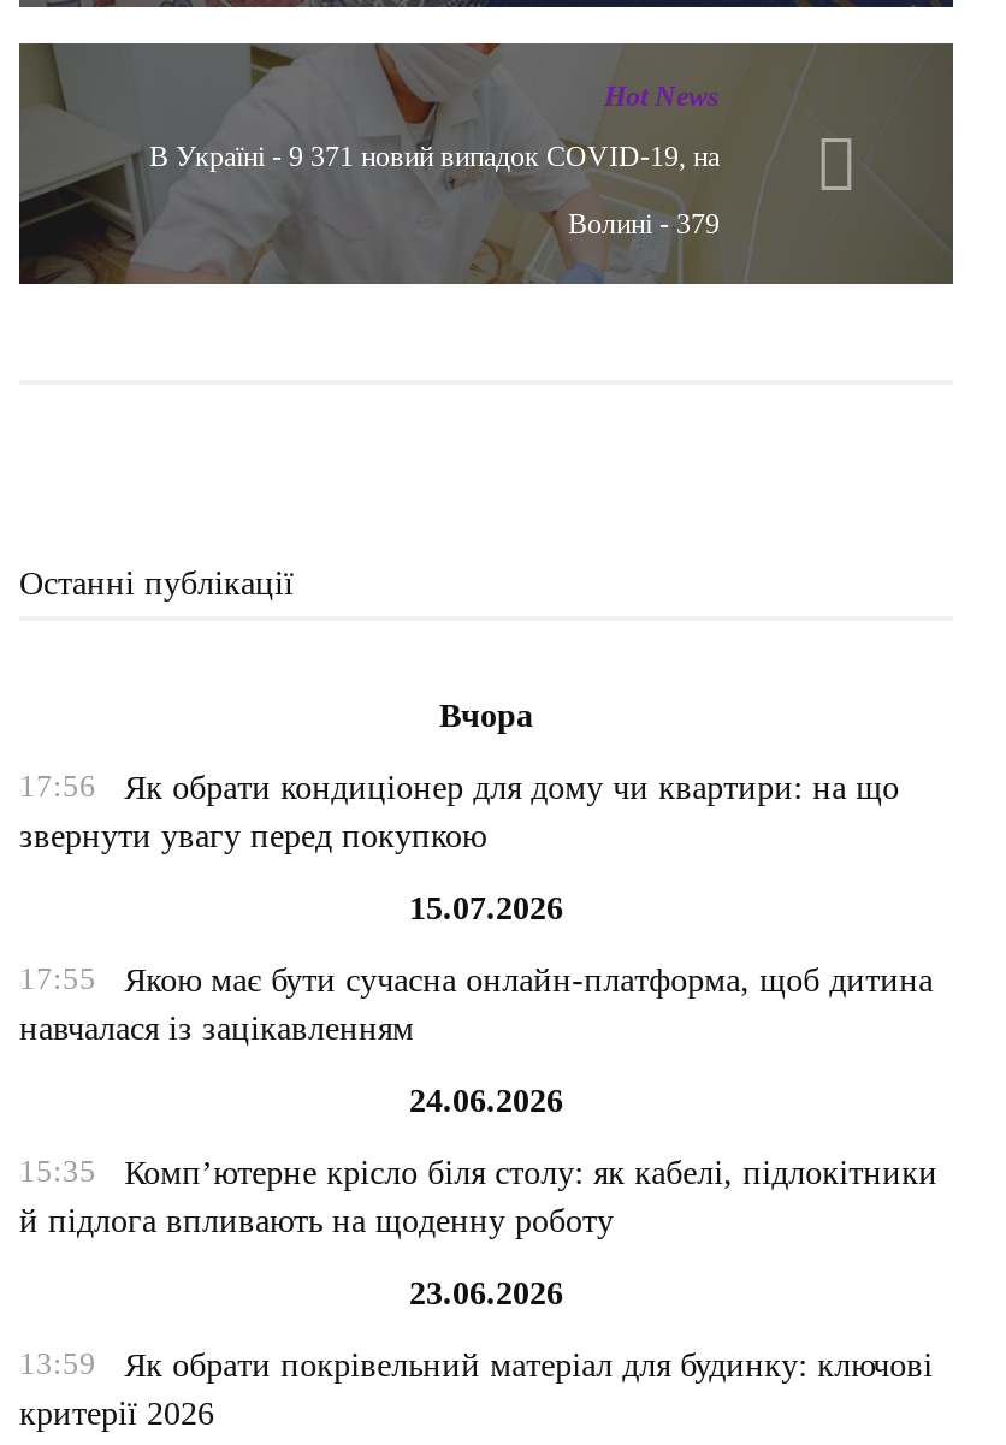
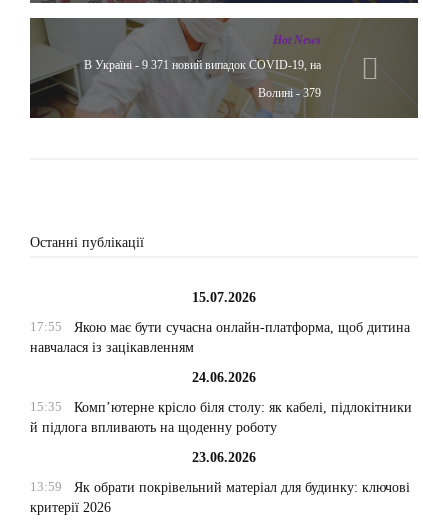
[19,698,899,854] Вчора | 17:56 | Як обрати кондиціонер для дому чи квартири: на що | звернути увагу перед покупкою -> none

